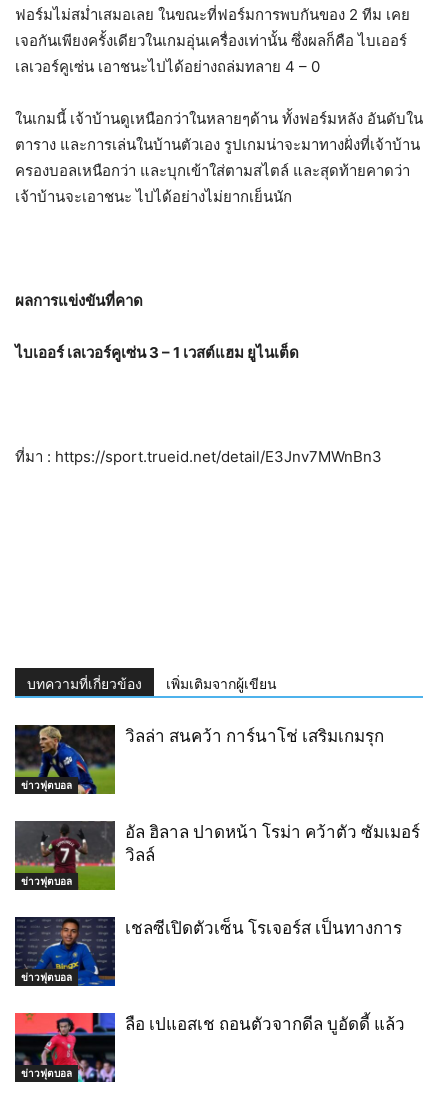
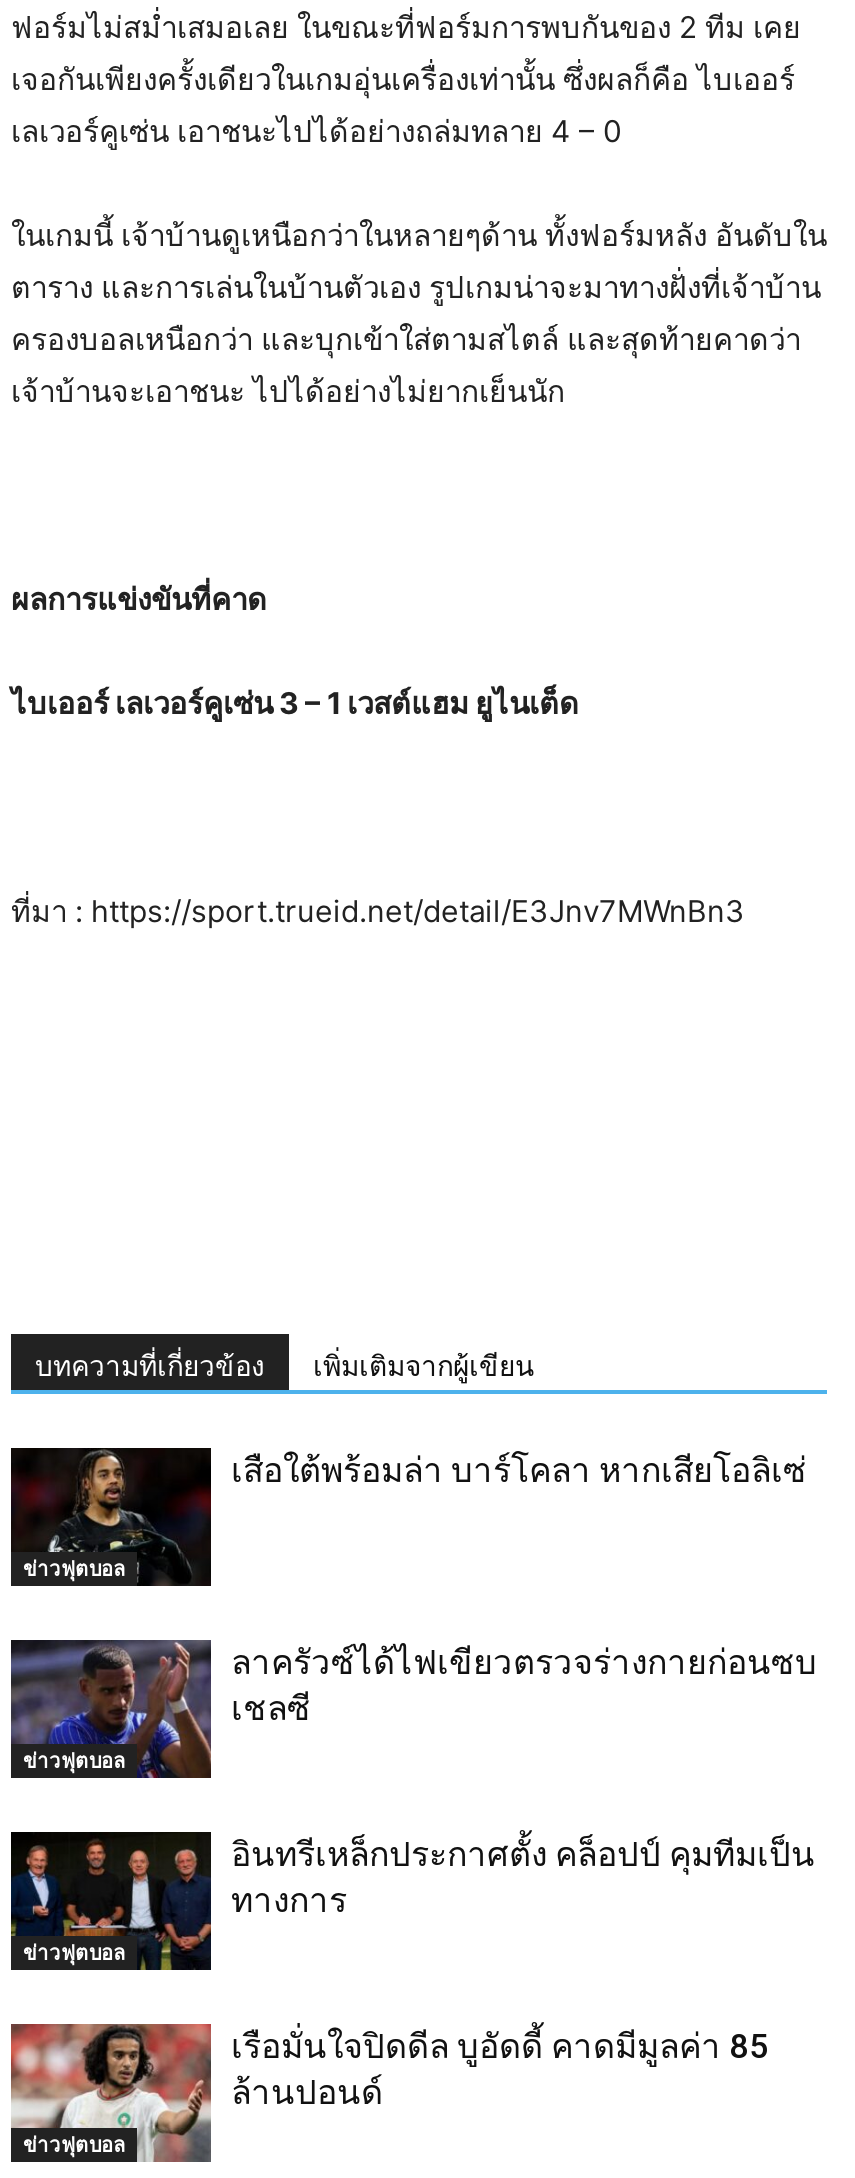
[14,724,384,795] [image] | วิลล่า สนคว้า การ์นาโช่ เสริมเกมรุก -> [9,1445,807,1587] [image] | เสือใต้พร้อมล่า บาร์โคลา หากเสียโอลิเซ่
[14,820,420,891] [image] | อัล ฮิลาล ปาดหน้า โรม่า คว้าตัว ซัมเมอร์ | วิลล์ -> [11,1639,817,1781] [image] | ลาครัวซ์ได้ไฟเขียวตรวจร่างกายก่อนซบ | เชลซี
[15,917,402,987] [image] | เชลซีเปิดตัวเซ็น โรเจอร์ส เป็นทางการ -> [11,1831,815,1973] [image] | อินทรีเหล็กประกาศตั้ง คล็อปป์ คุมทีมเป็น | ทางการ
[14,1012,405,1083] [image] | ลือ เปแอสเช ถอนตัวจากดีล บูอัดดี้ แล้ว -> [9,2023,769,2163] [image] | เรือมั่นใจปิดดีล บูอัดดี้ คาดมีมูลค่า 85 | ล้านปอนด์

